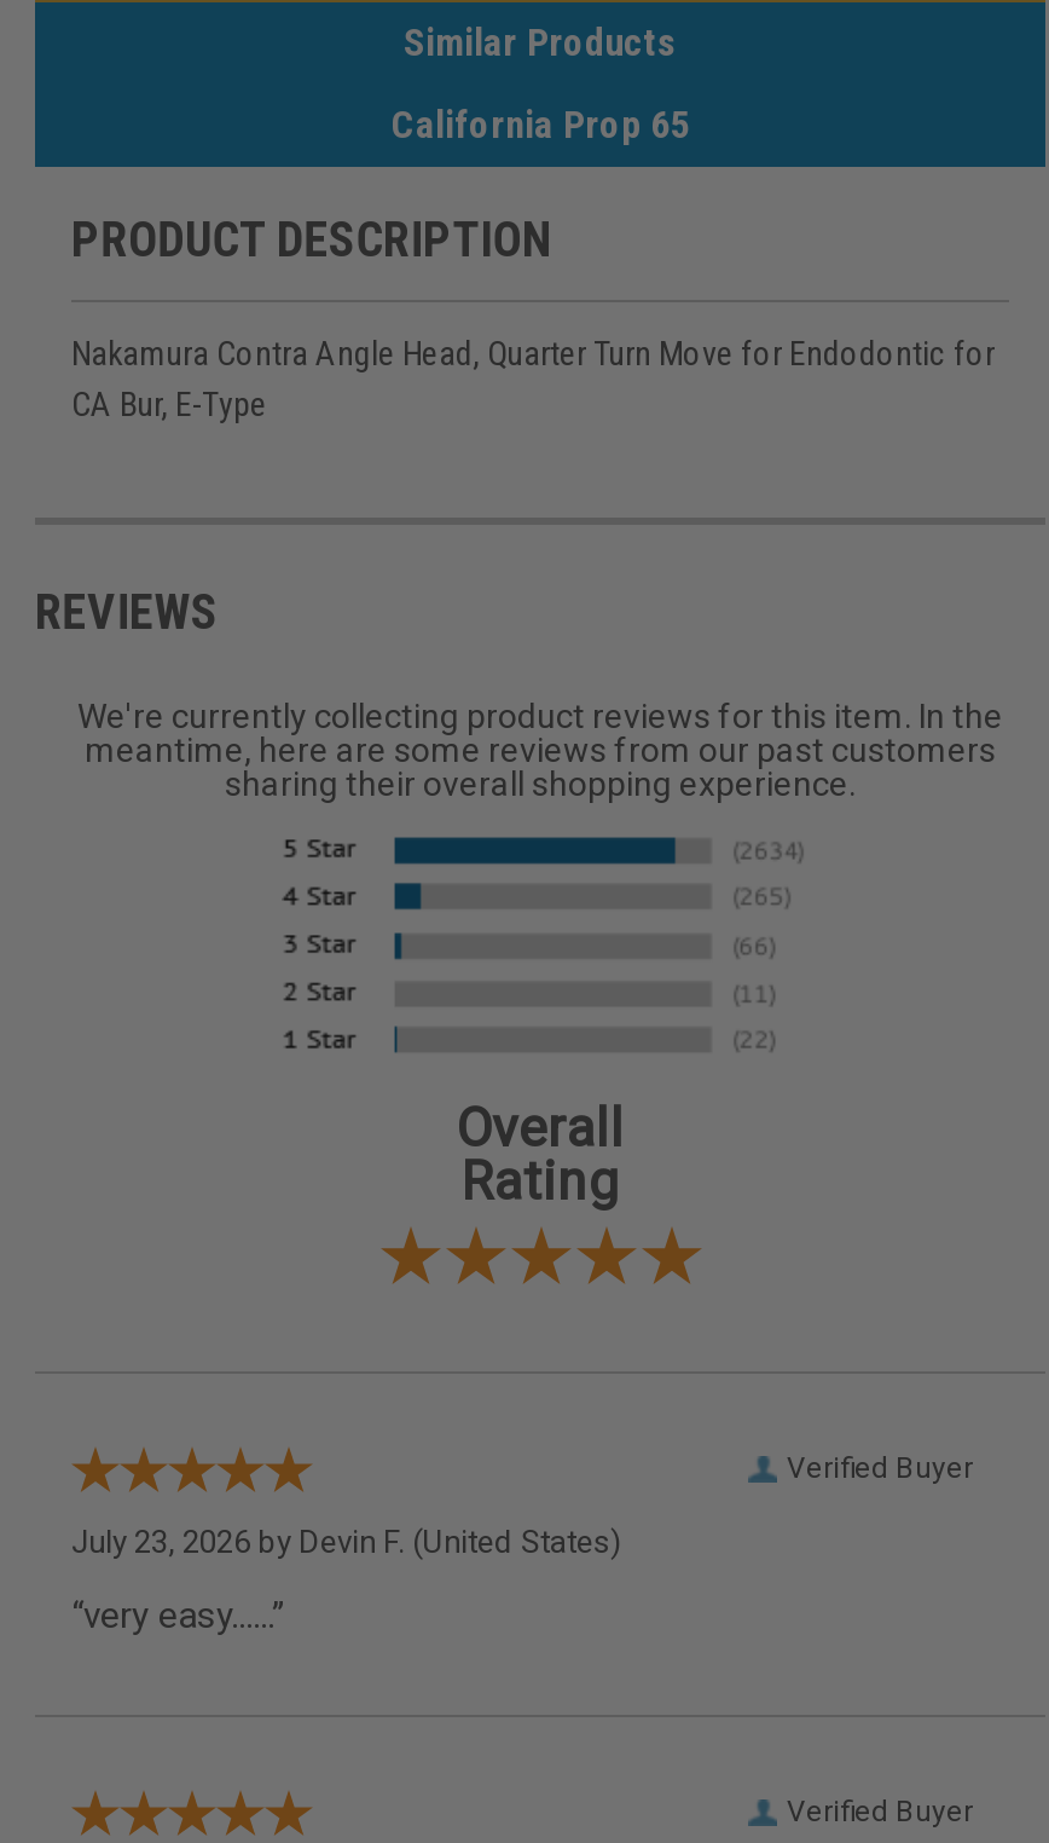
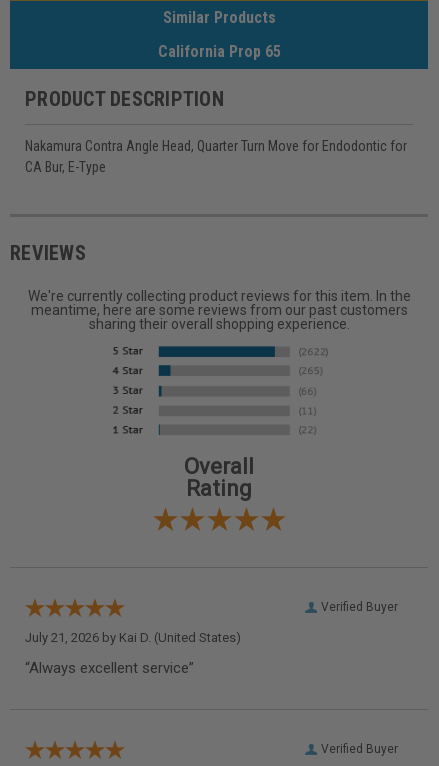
[71,1523,622,1560] July 23, 2026 by Devin F. (United States) -> [25,630,241,645] July 21, 2026 by Kai D. (United States)
[71,1594,284,1637] “very easy......” -> [25,659,194,677] “Always excellent service”

